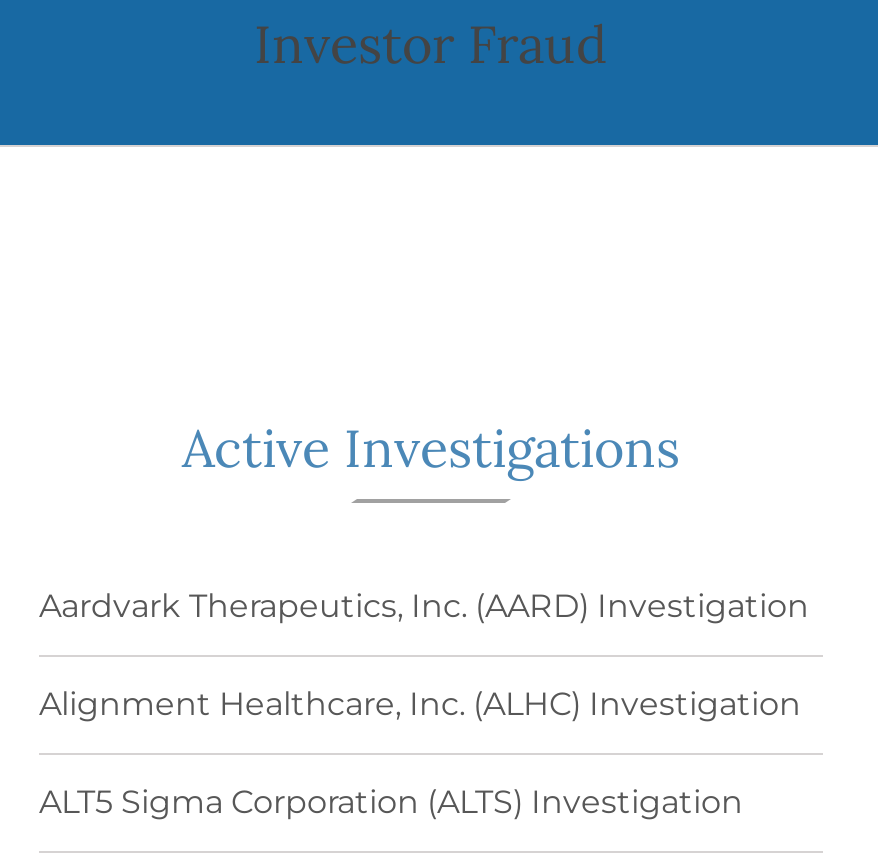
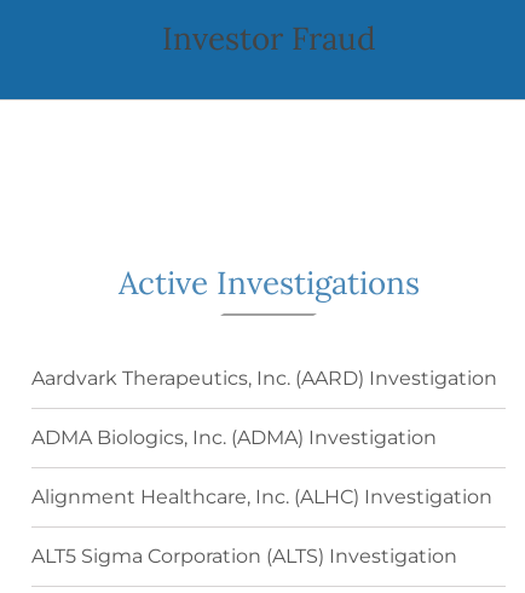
none -> [31,426,437,449] ADMA Biologics, Inc. (ADMA) Investigation

